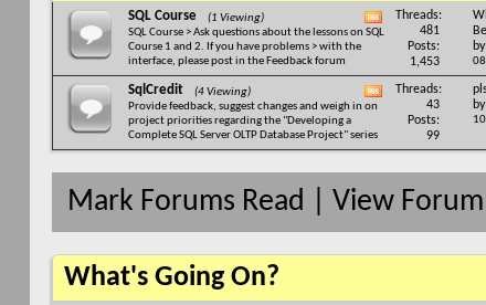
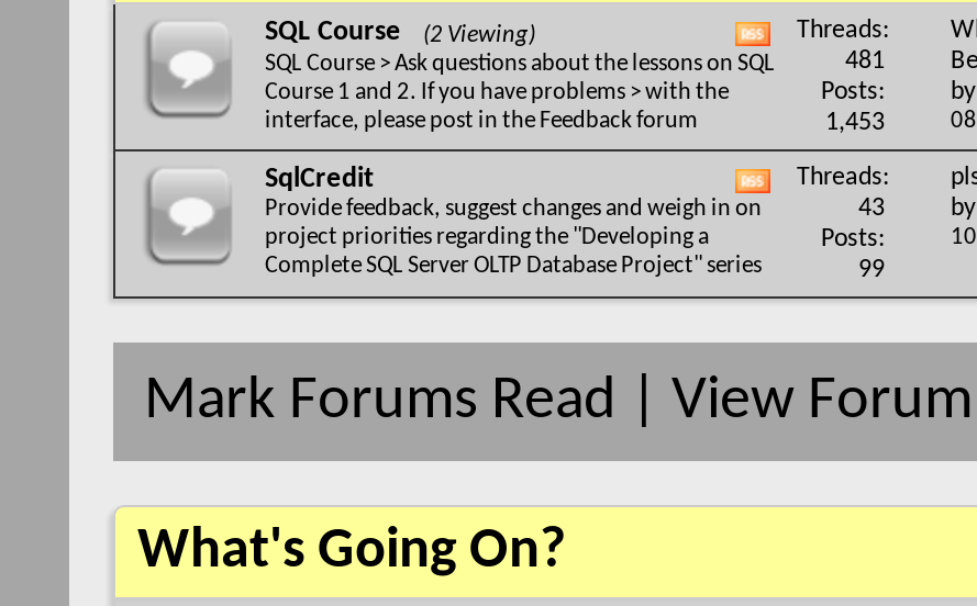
[128,9,264,24] SQL Course (1 Viewing) -> [265,18,535,48] SQL Course (2 Viewing)
[194,86,251,98] (4 Viewing) -> none

